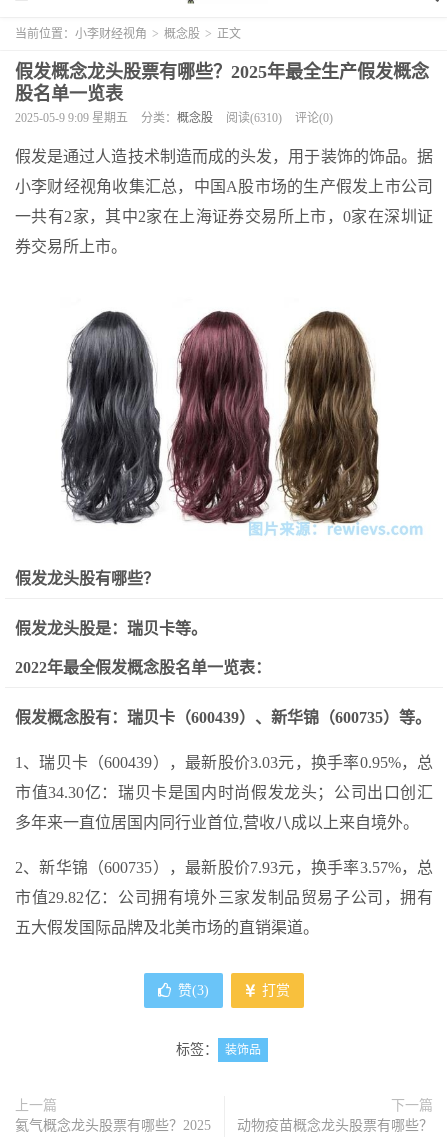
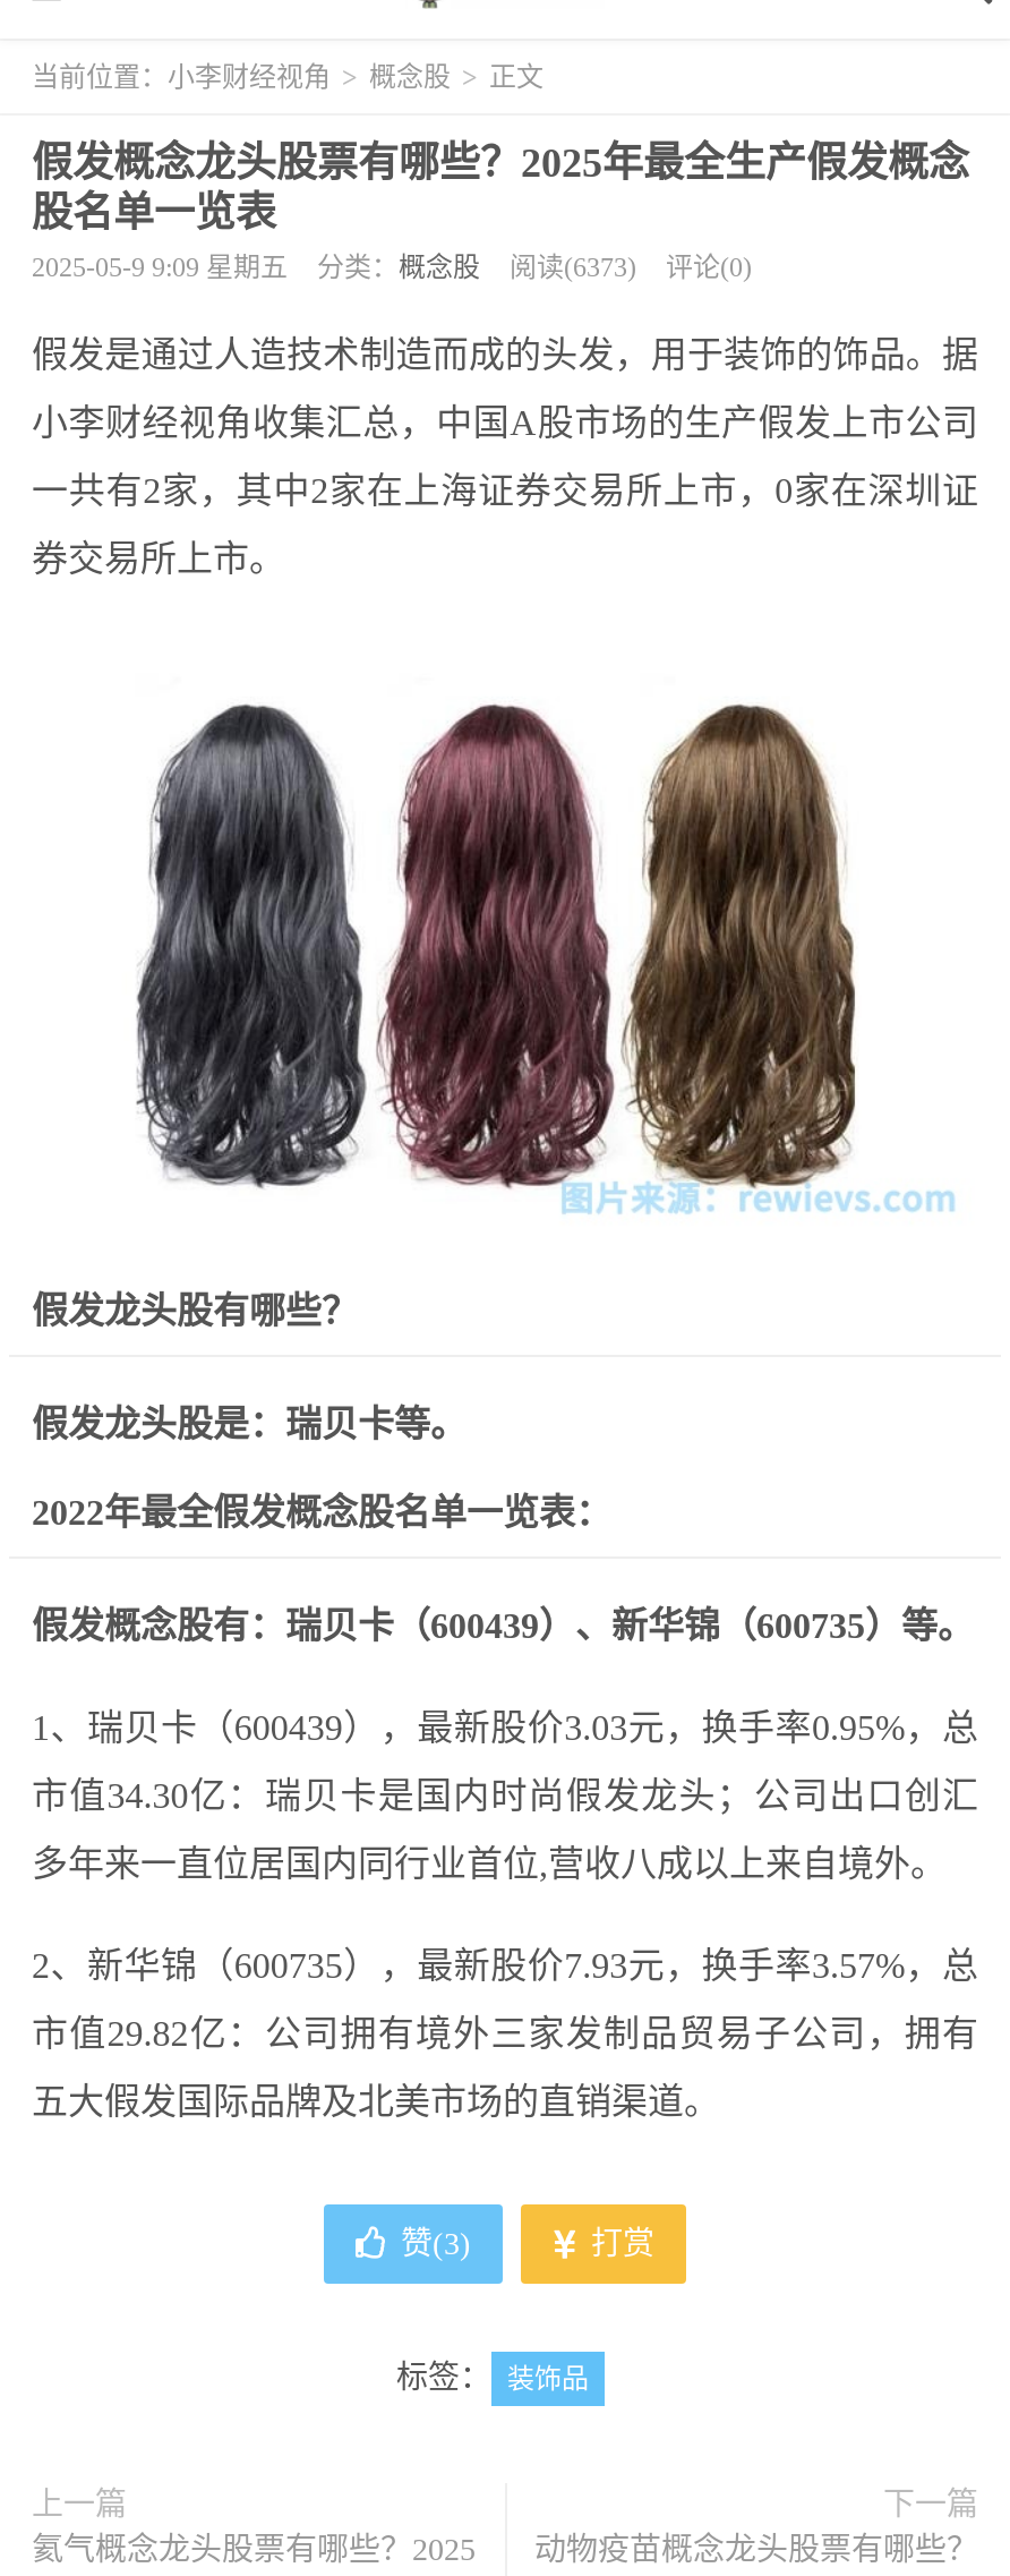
[15,111,333,125] 2025-05-9 9:09 星期五 分类：概念股 阅读(6310) 评论(0) -> [32,251,752,283] 2025-05-9 9:09 星期五 分类：概念股 阅读(6373) 评论(0)

